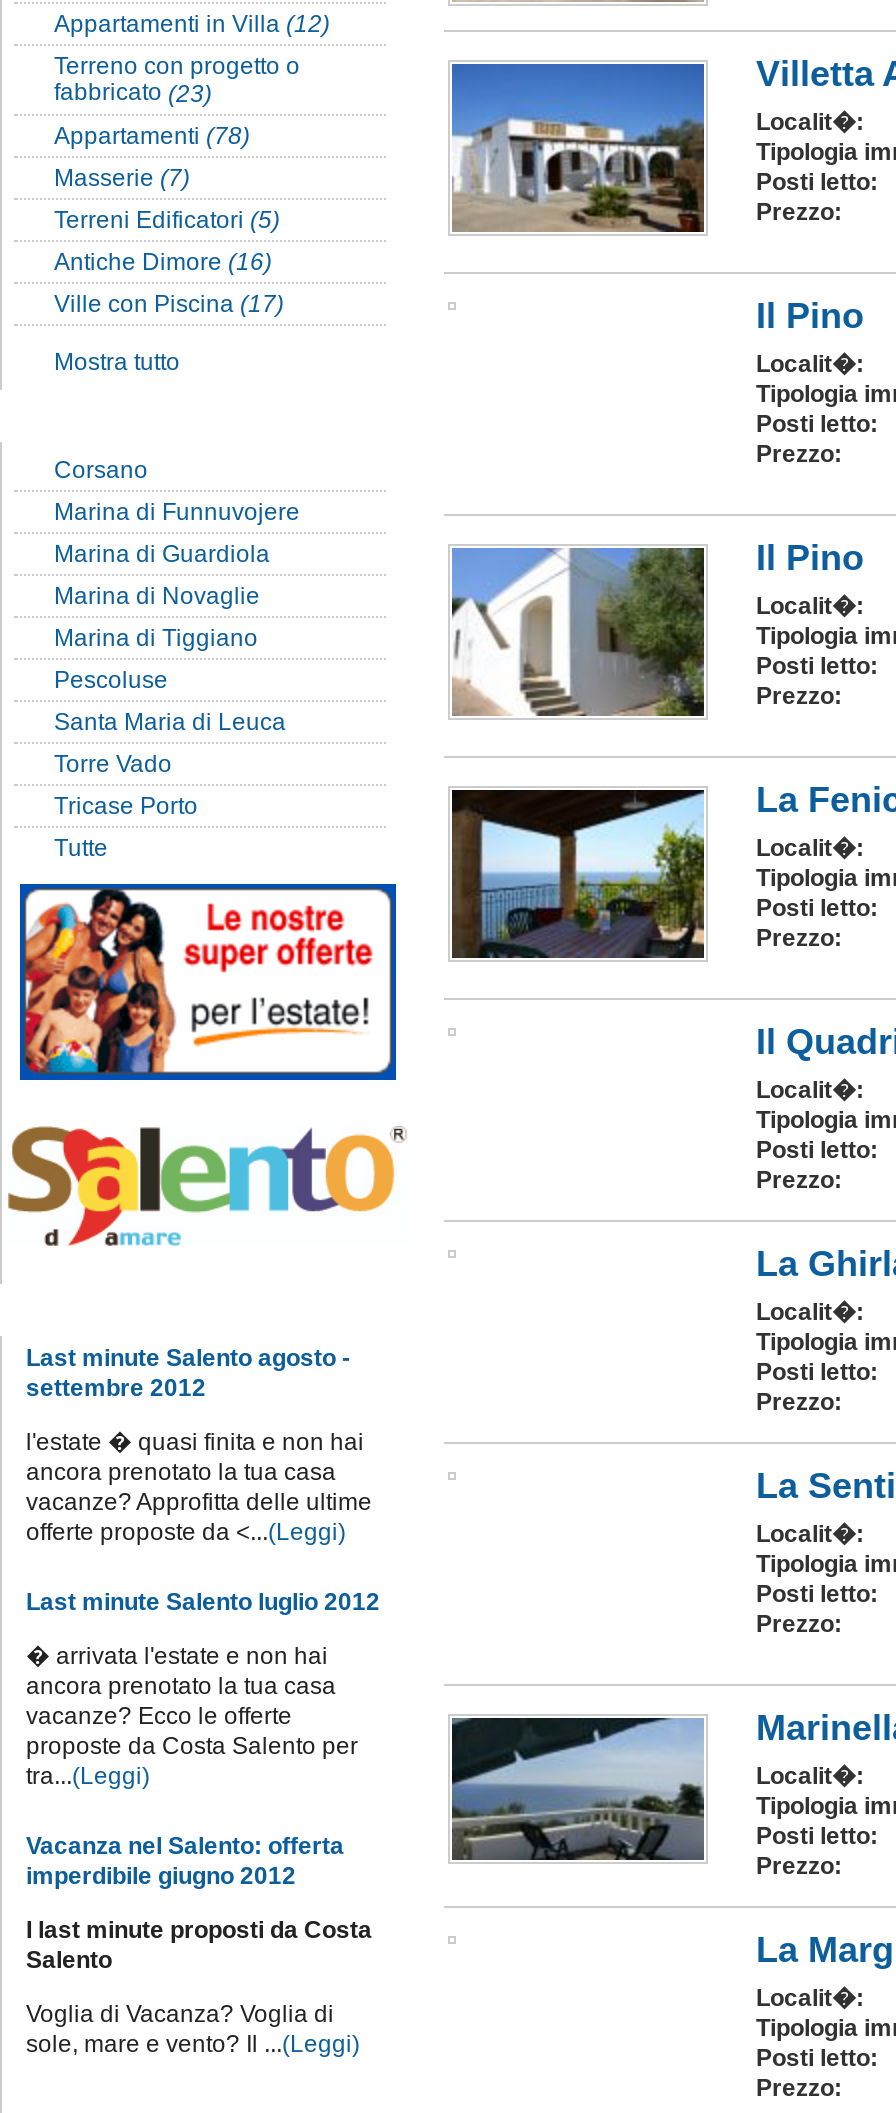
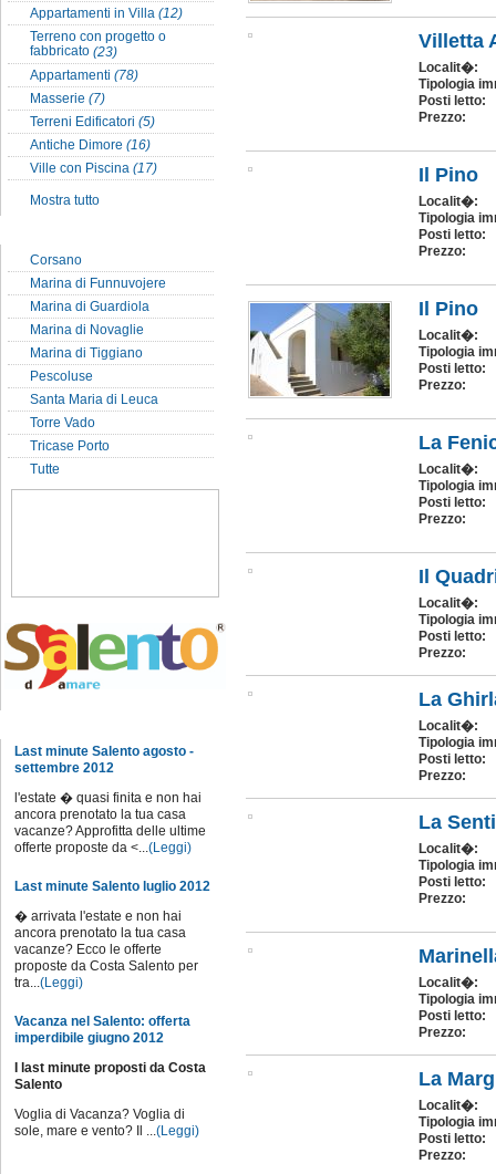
[448,60,708,236] [image] -> none
[448,786,708,962] [image] -> none
[18,882,398,1082] [image] -> none
[448,1714,708,1864] [image] -> none

